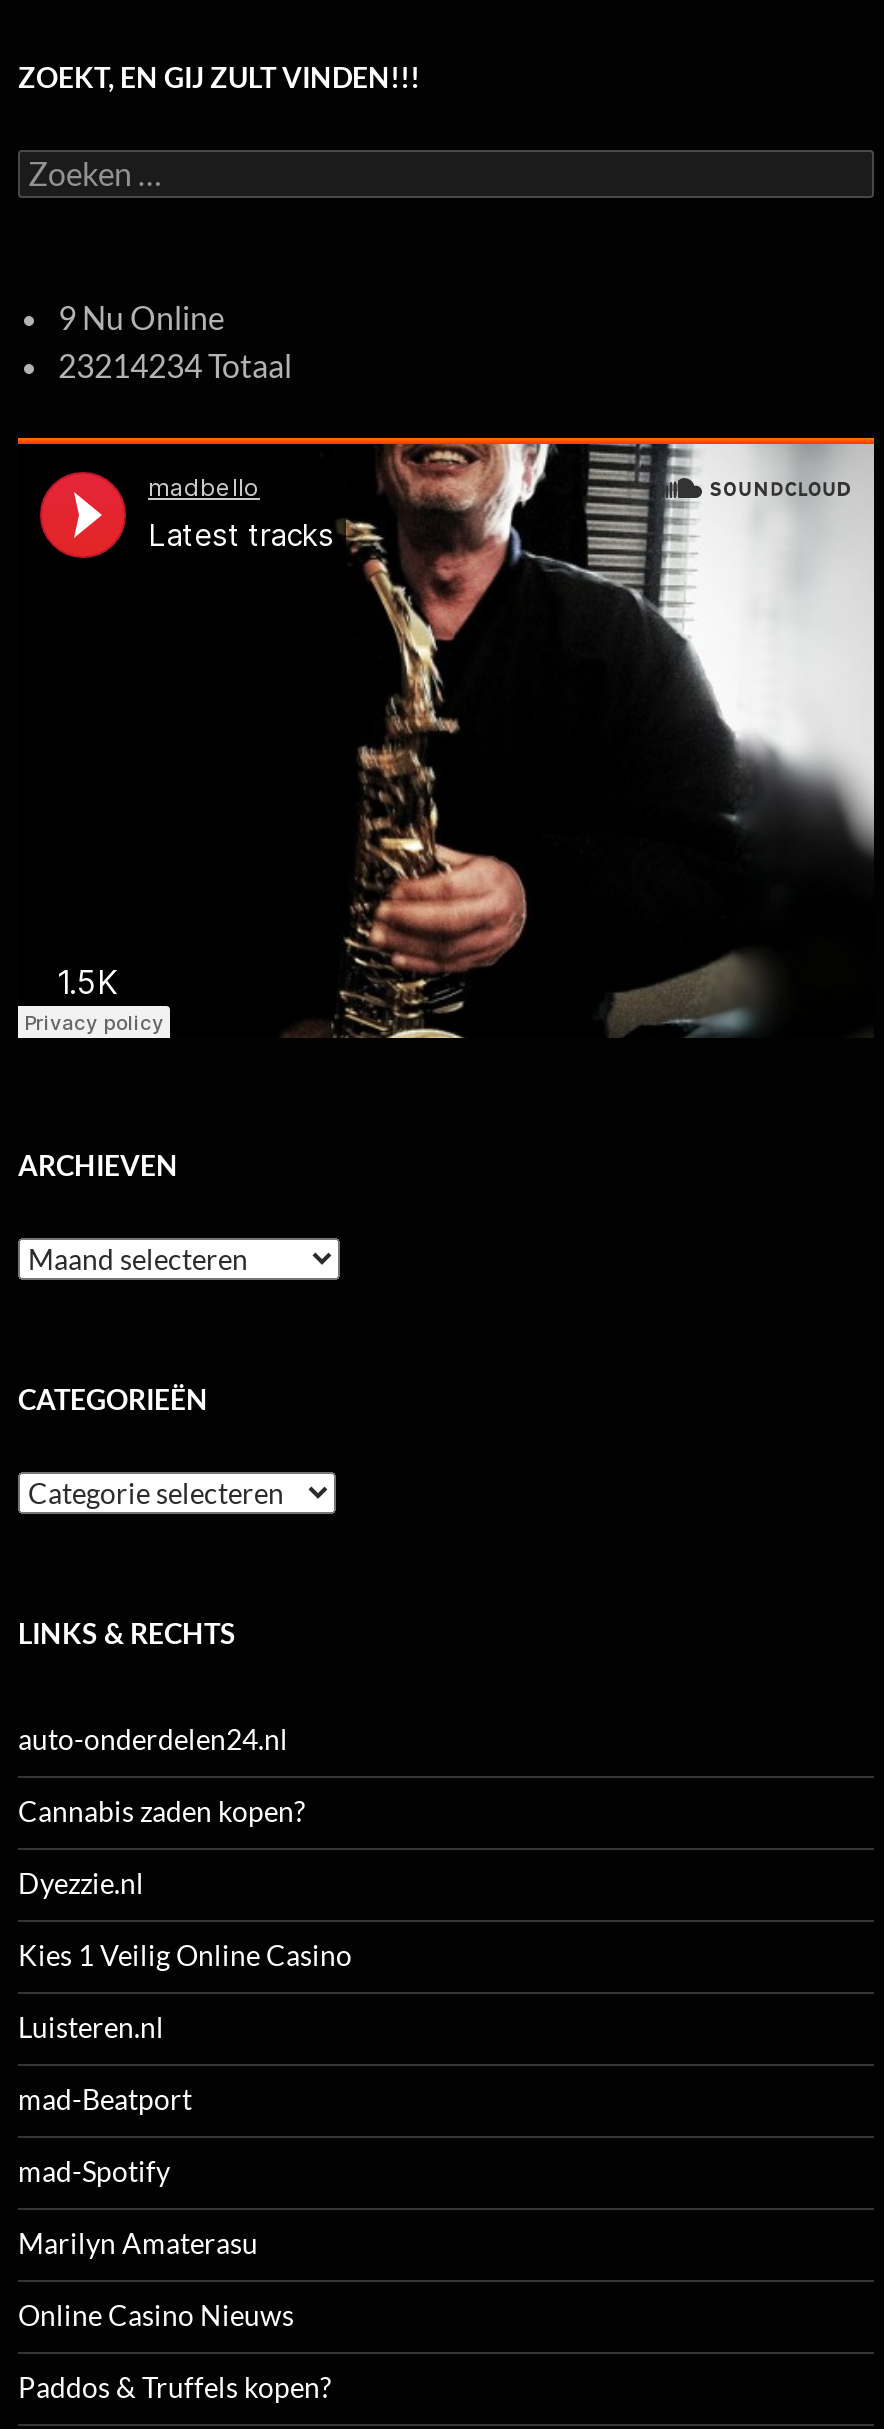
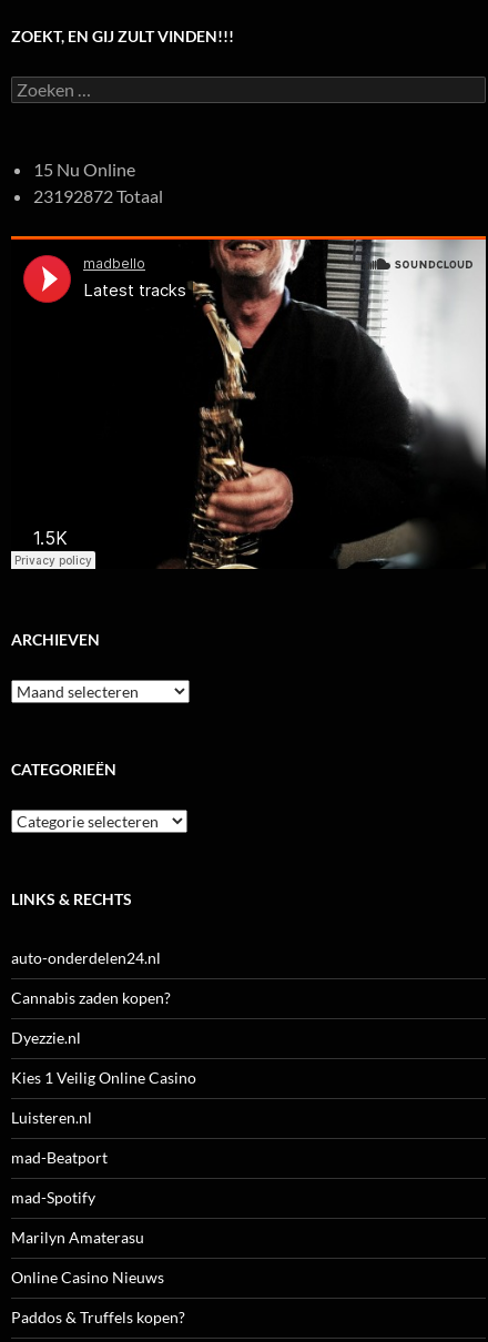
[58,299,224,337] 9 Nu Online -> [33,159,135,180] 15 Nu Online
[58,347,292,385] 23214234 Totaal -> [33,186,163,207] 23192872 Totaal

